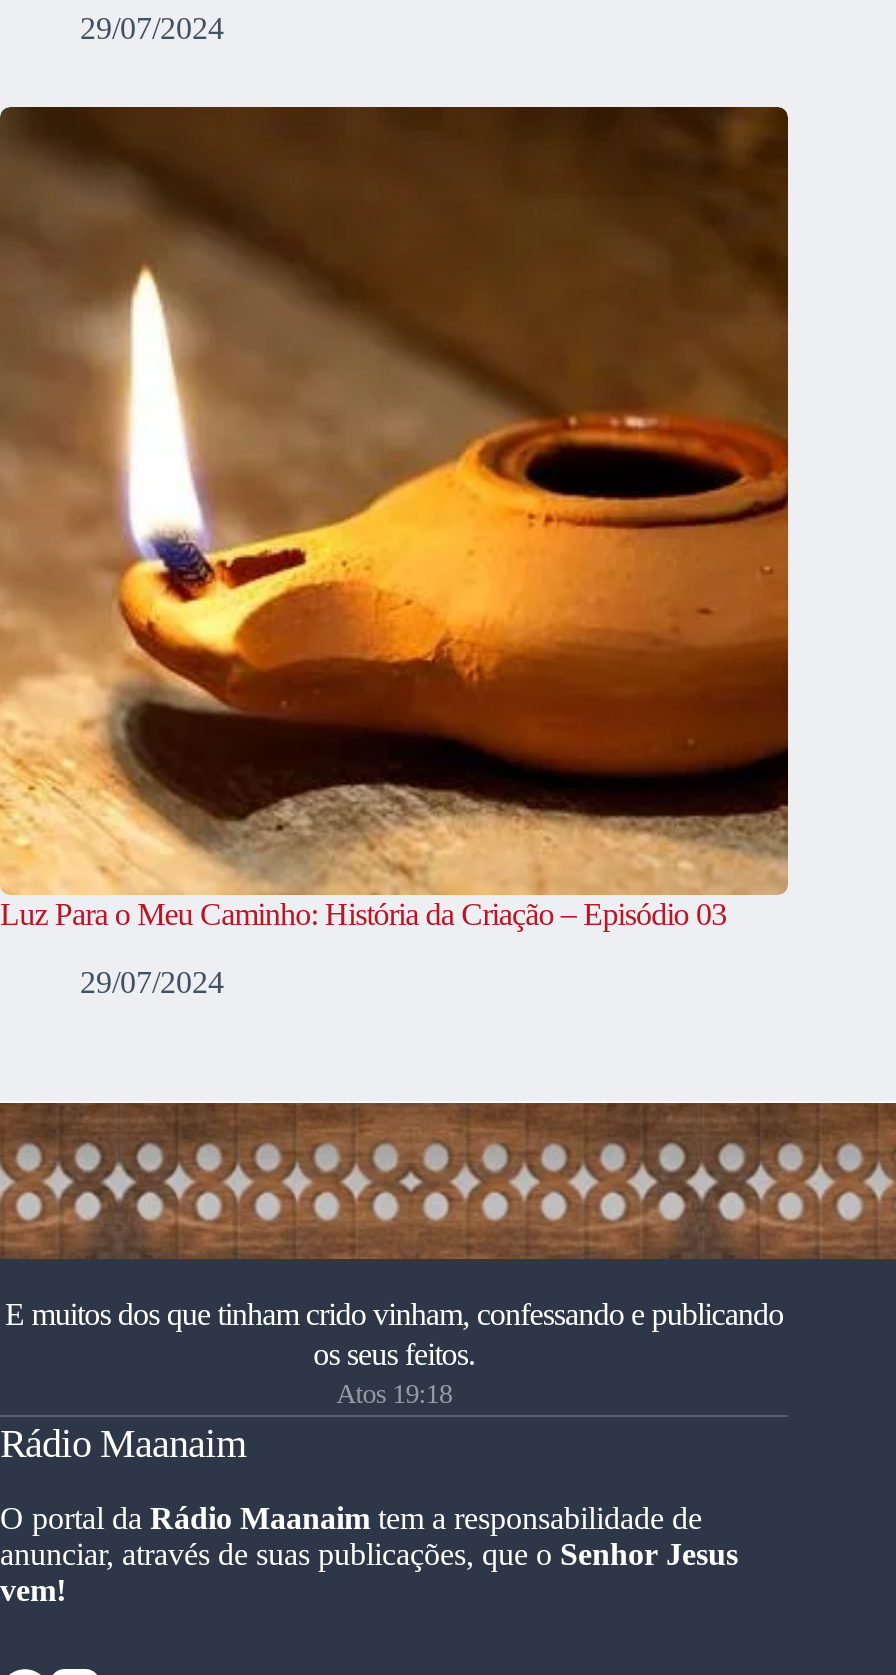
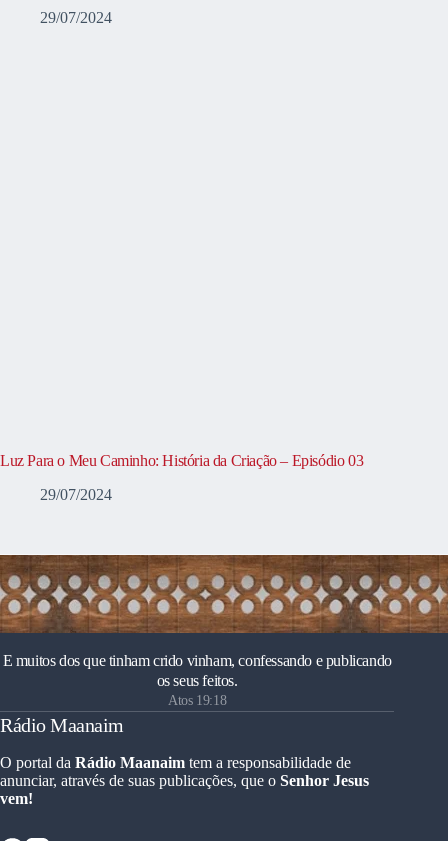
[6,105,790,897] [image] -> none

